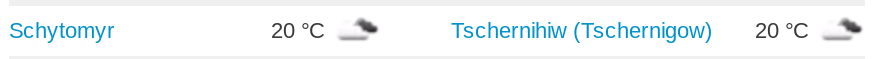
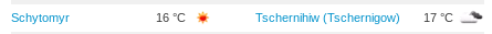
[271,17,331,41] 20 °C -> [156,10,189,24] 16 °C
[451,17,815,41] Tschernihiw (Tschernigow) 20 °C -> [255,10,457,24] Tschernihiw (Tschernigow) 17 °C

